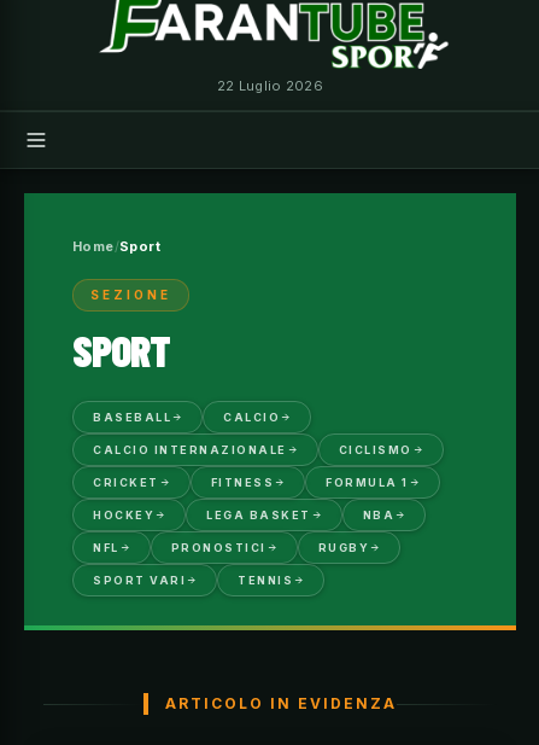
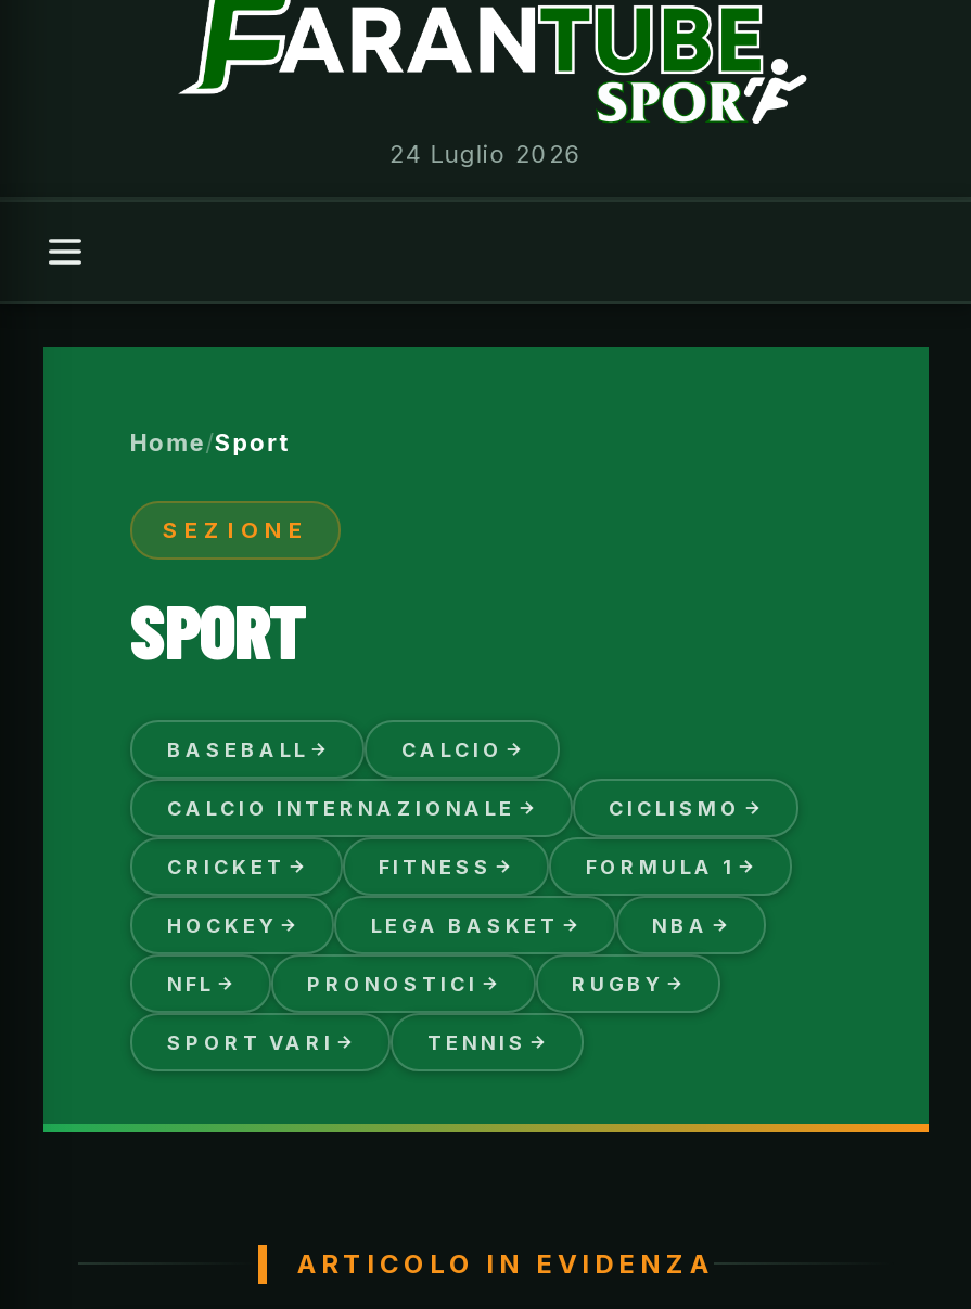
[217,78,323,94] 22 Luglio 2026 -> [389,139,583,169] 24 Luglio 2026

